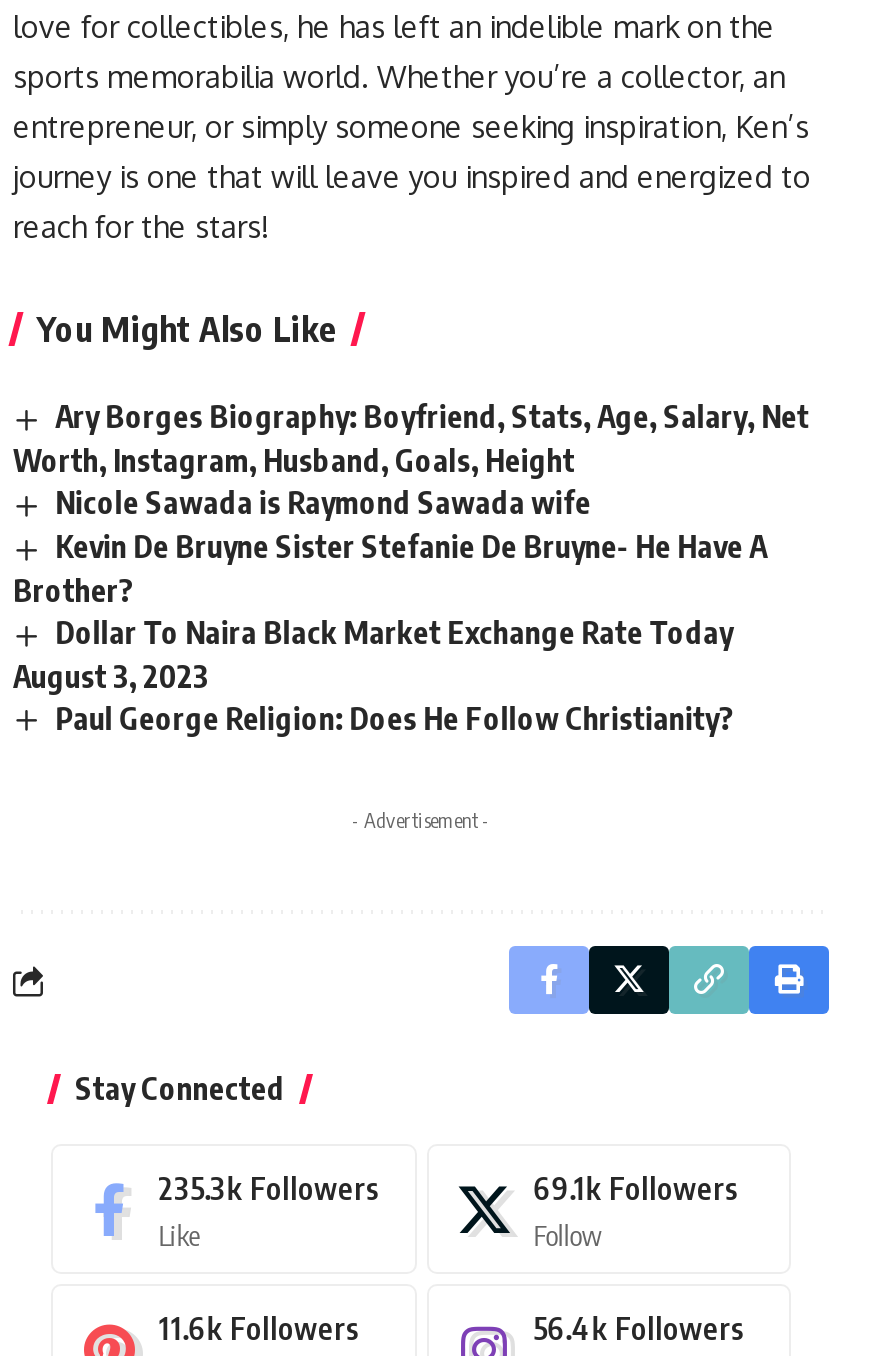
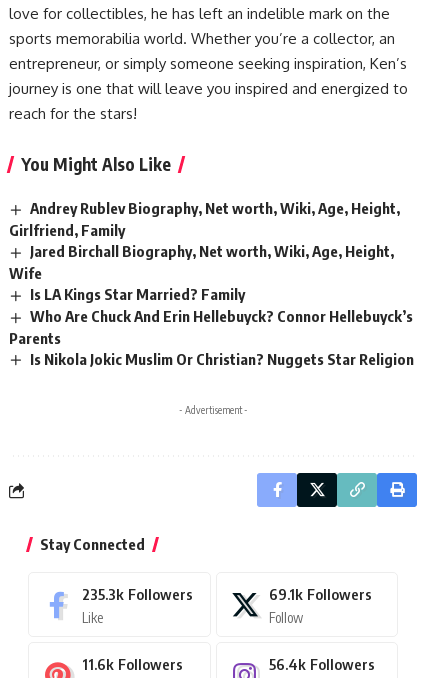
[13,398,809,735] Ary Borges Biography: Boyfriend, Stats, Age, Salary, Net | Worth, Instagram, Husband, Goals, Height | Nicole Sawada is Raymond Sawada wife | Kevin De Bruyne Sister Stefanie De Bruyne- He Have A | Brother? | Dollar To Naira Black Market Exchange Rate Today | August 3, 2023 | Paul George Religion: Does He Follow Christianity? -> [9,199,414,368] Andrey Rublev Biography, Net worth, Wiki, Age, Height, | Girlfriend, Family | Jared Birchall Biography, Net worth, Wiki, Age, Height, | Wife | Is LA Kings Star Married? Family | Who Are Chuck And Erin Hellebuyck? Connor Hellebuyck’s | Parents | Is Nikola Jokic Muslim Or Christian? Nuggets Star Religion

